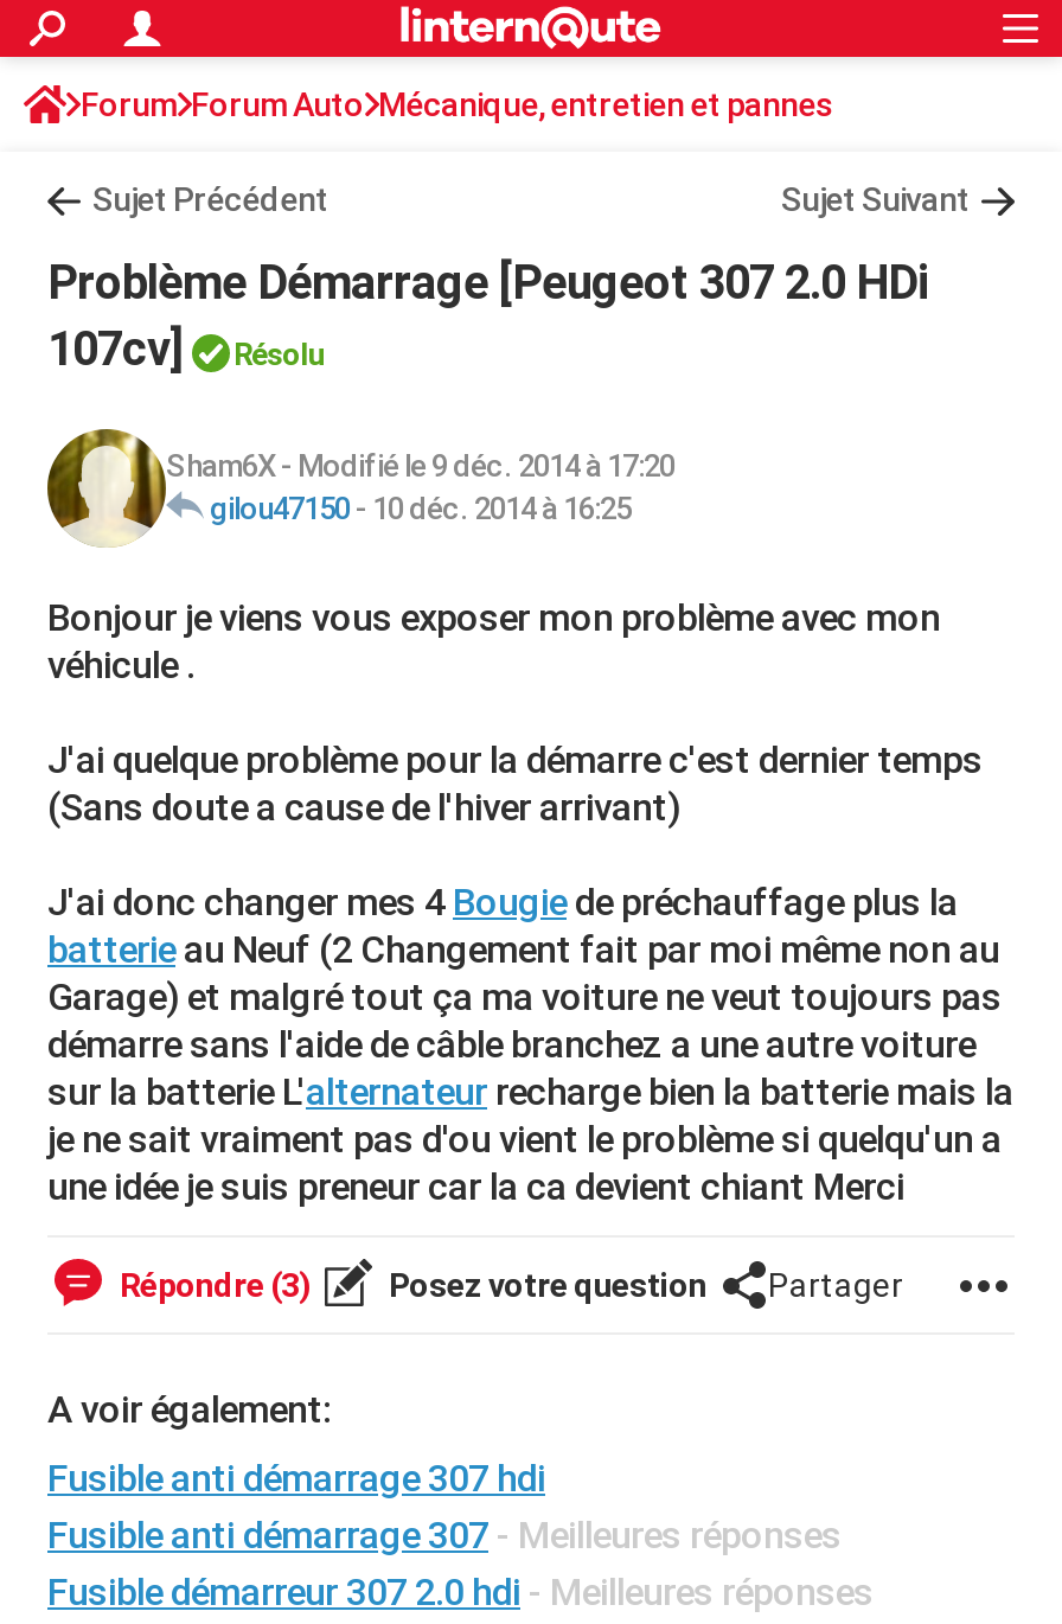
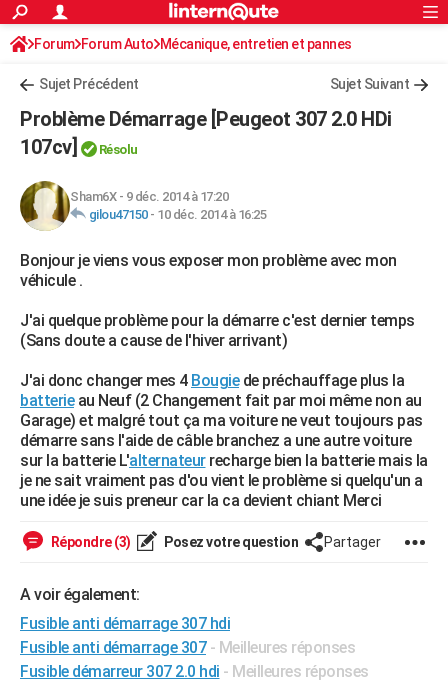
[166,448,674,484] Sham6X- Modifié le 9 déc. 2014 à 17:20 -> [70,189,228,204] Sham6X- 9 déc. 2014 à 17:20

